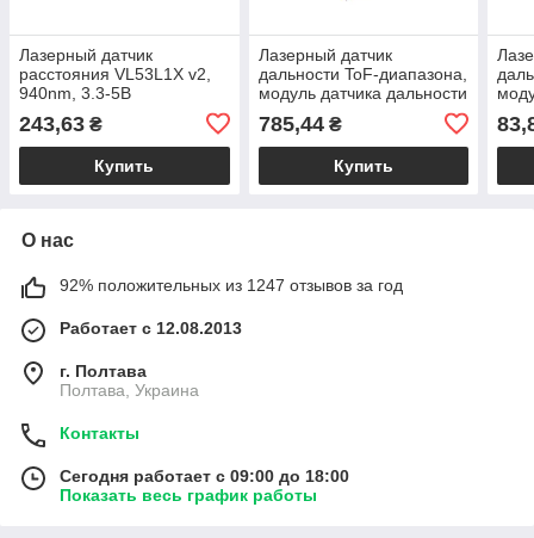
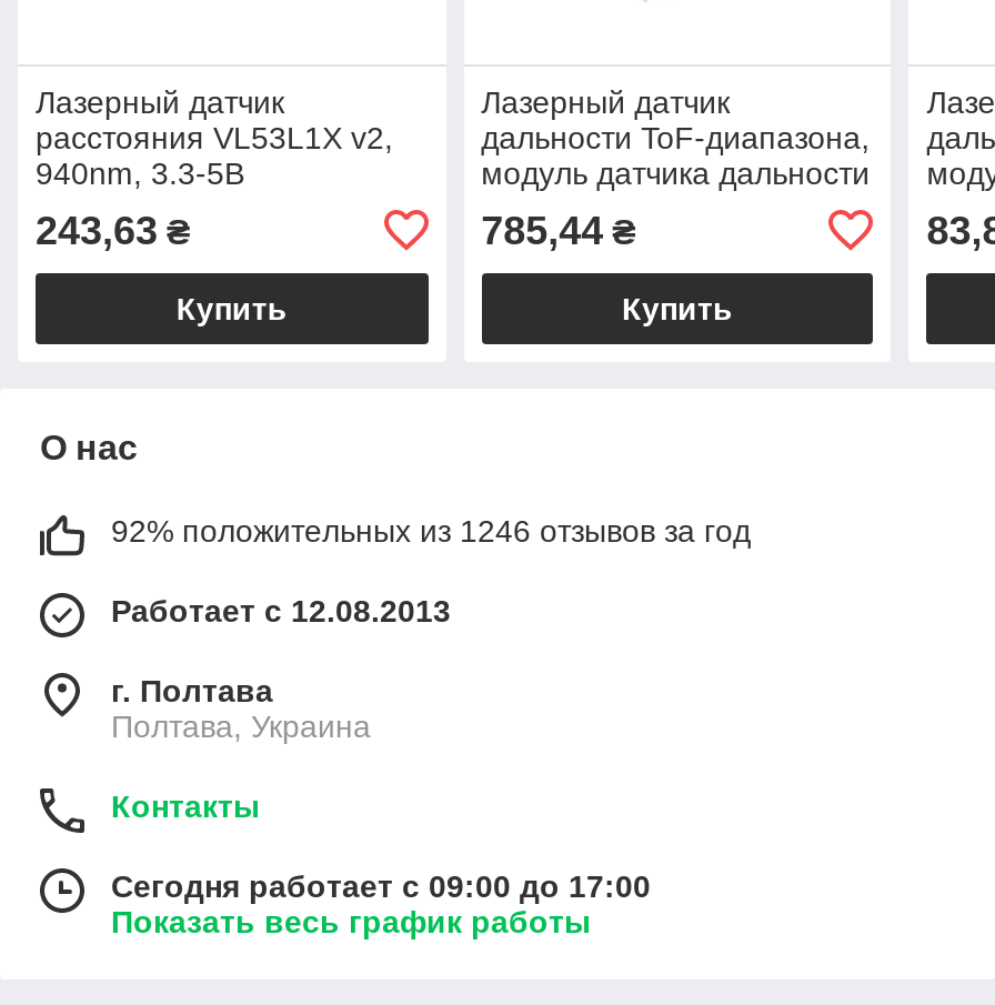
[60,275,403,294] 92% положительных из 1247 отзывов за год -> [111,513,751,548] 92% положительных из 1246 отзывов за год
[60,466,349,485] Сегодня работает с 09:00 до 18:00 -> [111,868,651,904] Сегодня работает с 09:00 до 17:00

